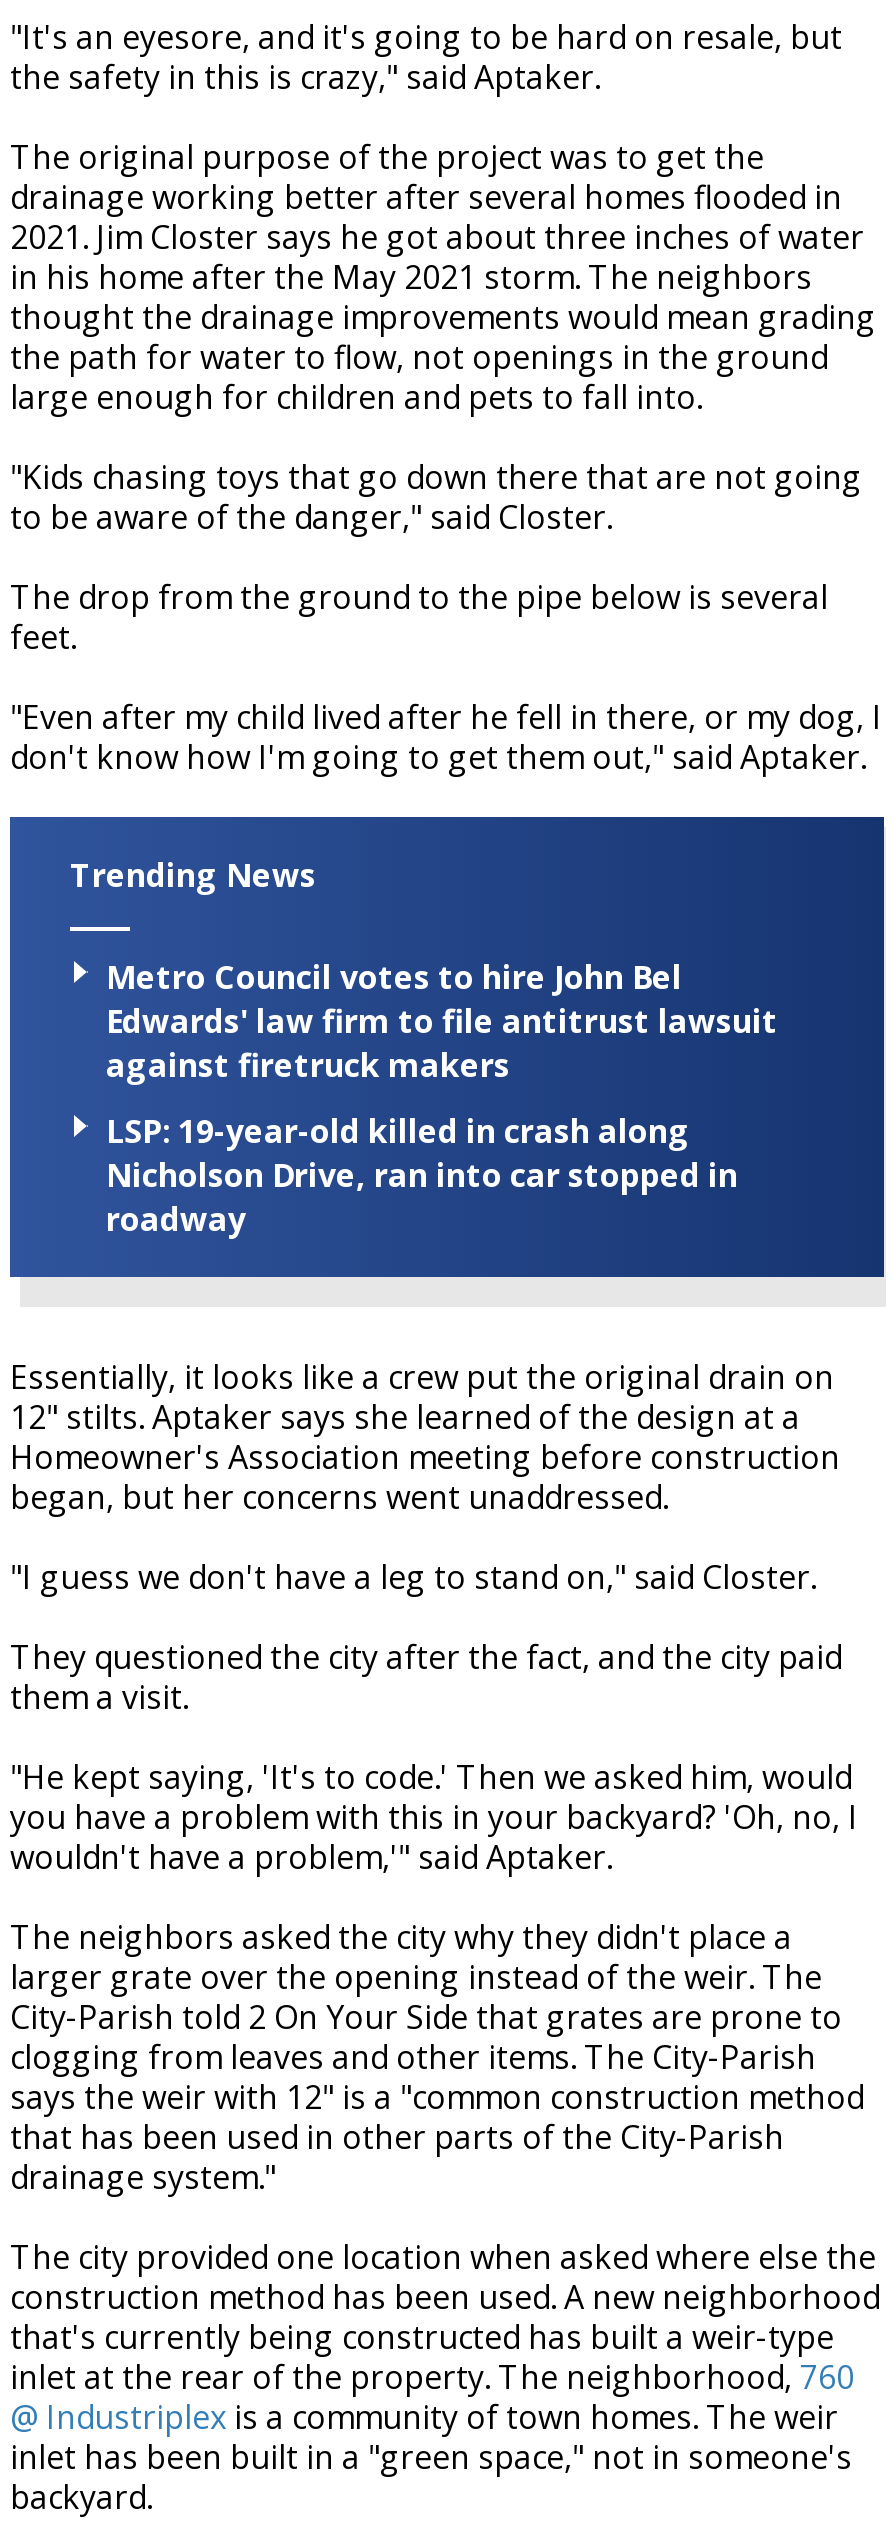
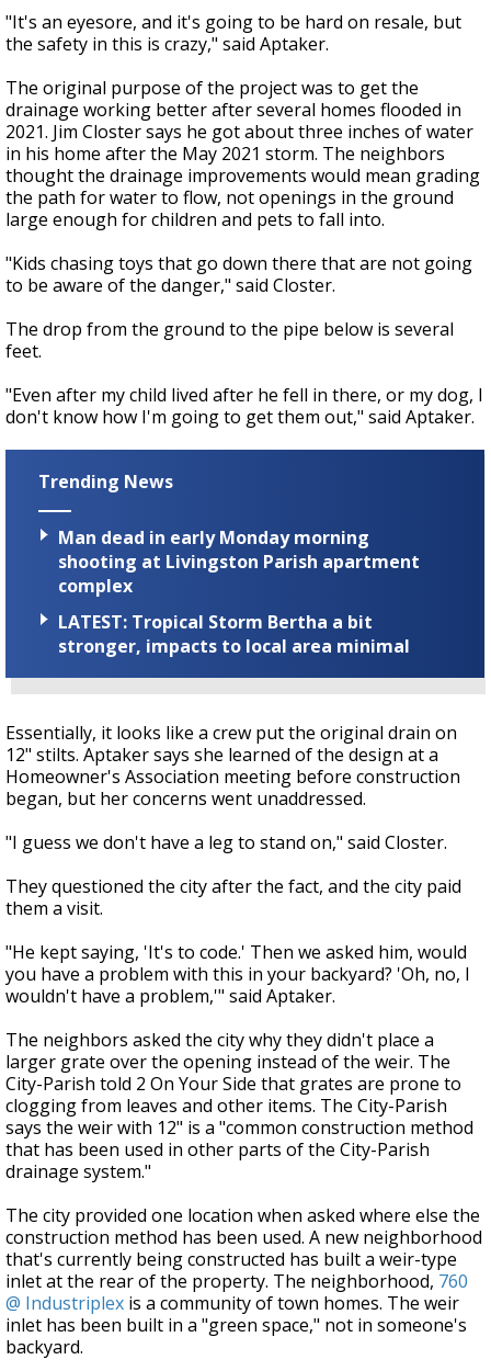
[106,954,778,1086] Metro Council votes to hire John Bel | Edwards' law firm to file antitrust lawsuit | against firetruck makers -> [58,525,420,597] Man dead in early Monday morning | shooting at Livingston Parish apartment | complex
[106,1109,738,1241] LSP: 19-year-old killed in crash along | Nicholson Drive, ran into car stopped in | roadway -> [58,610,410,658] LATEST: Tropical Storm Bertha a bit | stronger, impacts to local area minimal

